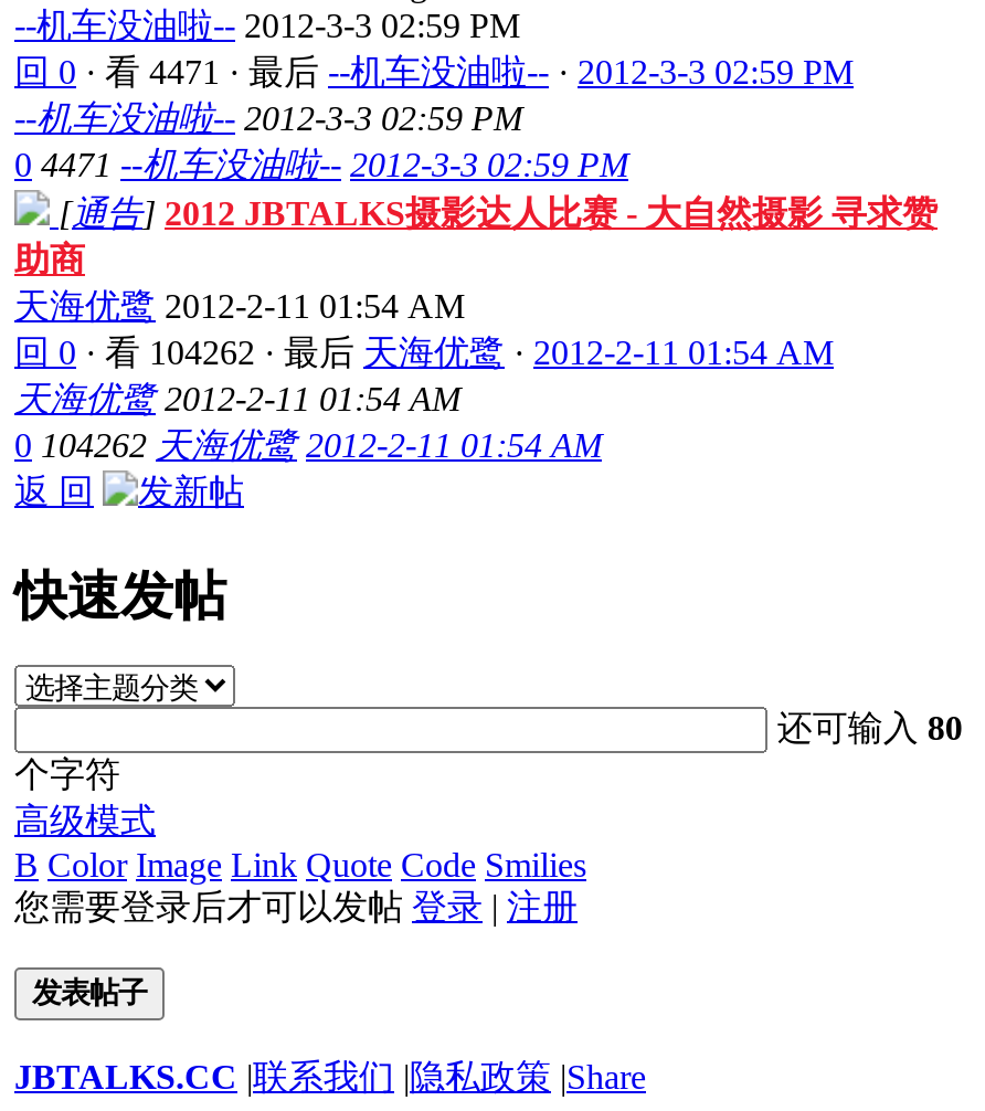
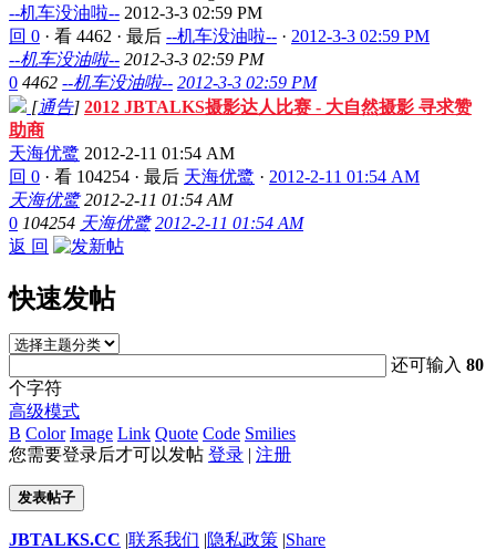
[14,53,854,91] 回 0 · 看 4471 · 最后--机车没油啦-- · 2012-3-3 02:59 PM -> [9,27,430,46] 回 0 · 看 4462 · 最后--机车没油啦-- · 2012-3-3 02:59 PM
[14,146,628,184] 0 4471 --机车没油啦-- 2012-3-3 02:59 PM -> [9,73,317,92] 0 4462 --机车没油啦-- 2012-3-3 02:59 PM
[14,334,834,372] 回 0 · 看 104262 · 最后天海优鹭· 2012-2-11 01:54 AM -> [9,167,420,186] 回 0 · 看 104254 · 最后天海优鹭· 2012-2-11 01:54 AM
[14,427,602,464] 0 104262 天海优鹭 2012-2-11 01:54 AM -> [9,214,303,233] 0 104254 天海优鹭 2012-2-11 01:54 AM

